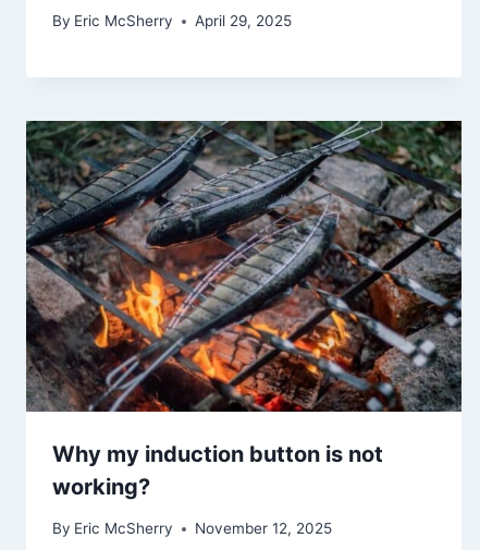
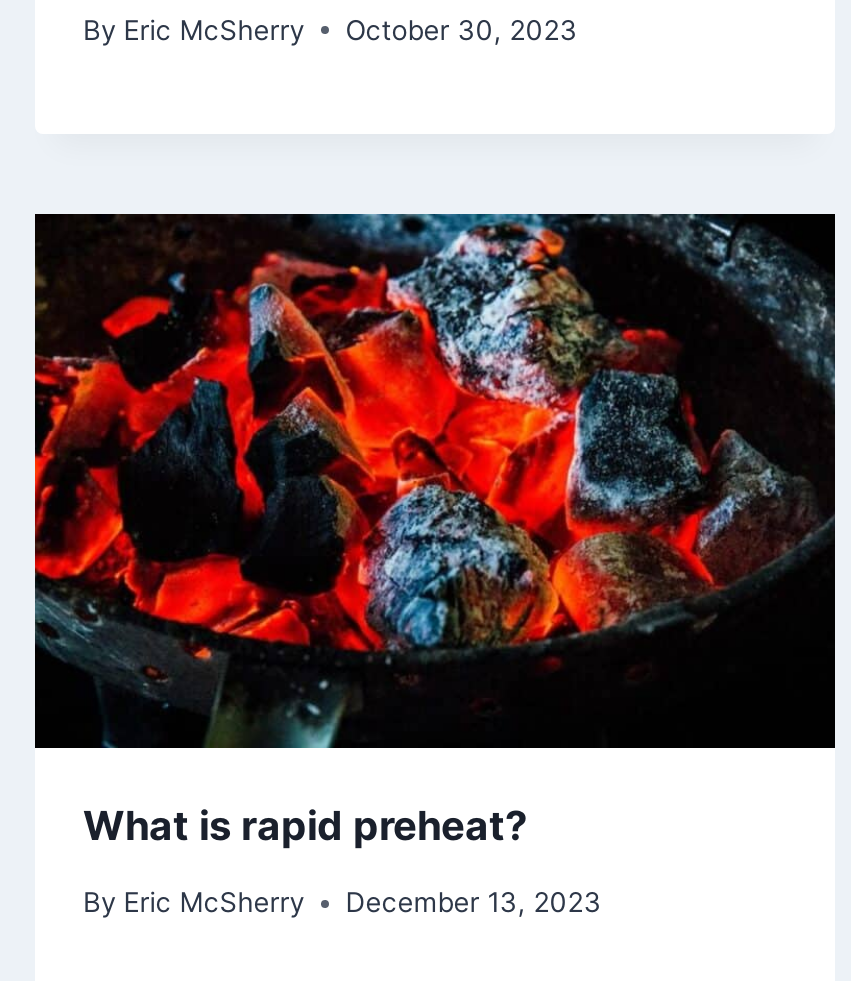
[52,12,292,30] By Eric McSherry April 29, 2025 -> [83,13,577,45] By Eric McSherry October 30, 2023
[25,120,463,500] [image] | Why my induction button is not | working? -> [33,213,835,849] [image] | What is rapid preheat?
[52,520,332,537] By Eric McSherry November 12, 2025 -> [83,886,601,918] By Eric McSherry December 13, 2023

